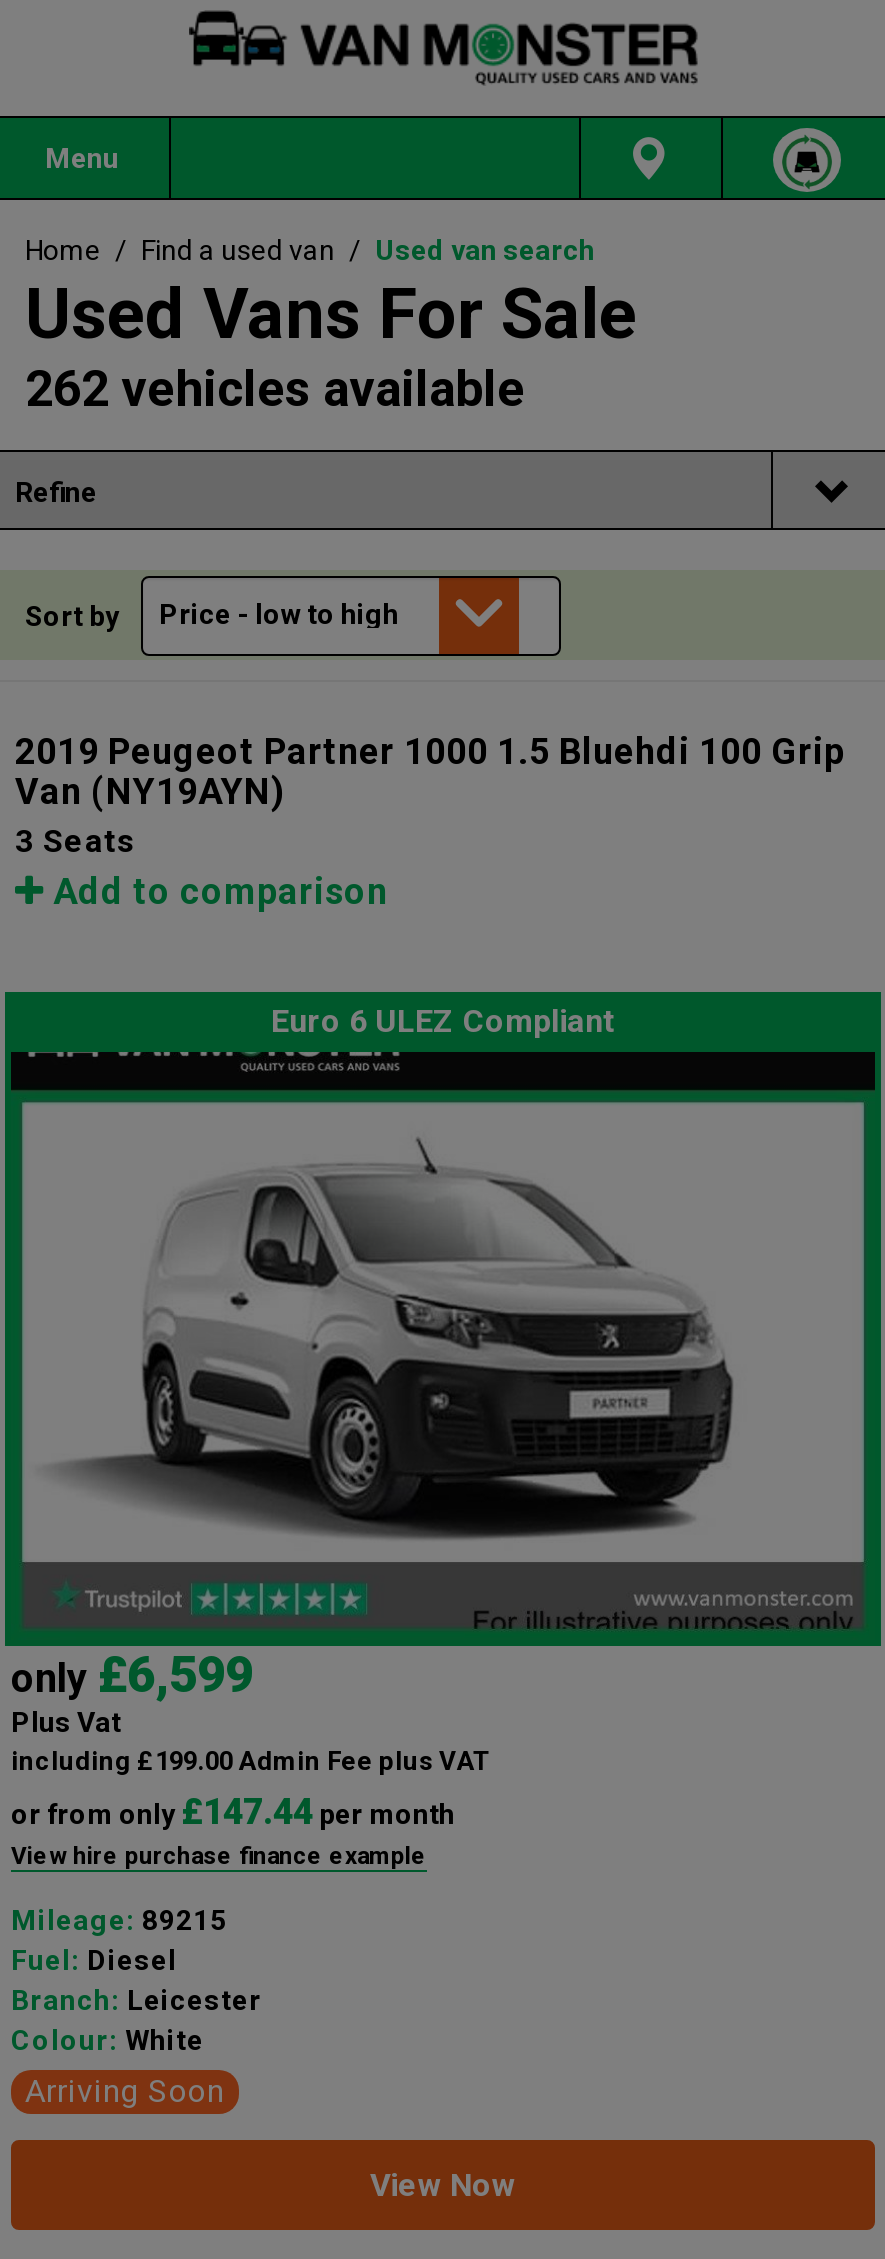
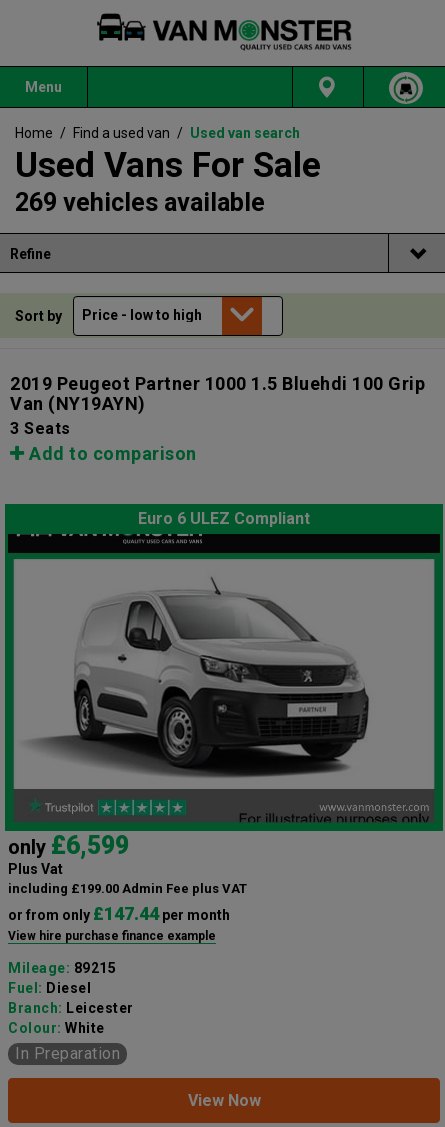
[25,360,525,418] 262 vehicles available -> [15,188,265,217] 269 vehicles available
[25,2072,224,2110] Arriving Soon -> [15,1044,120,1063] In Preparation

